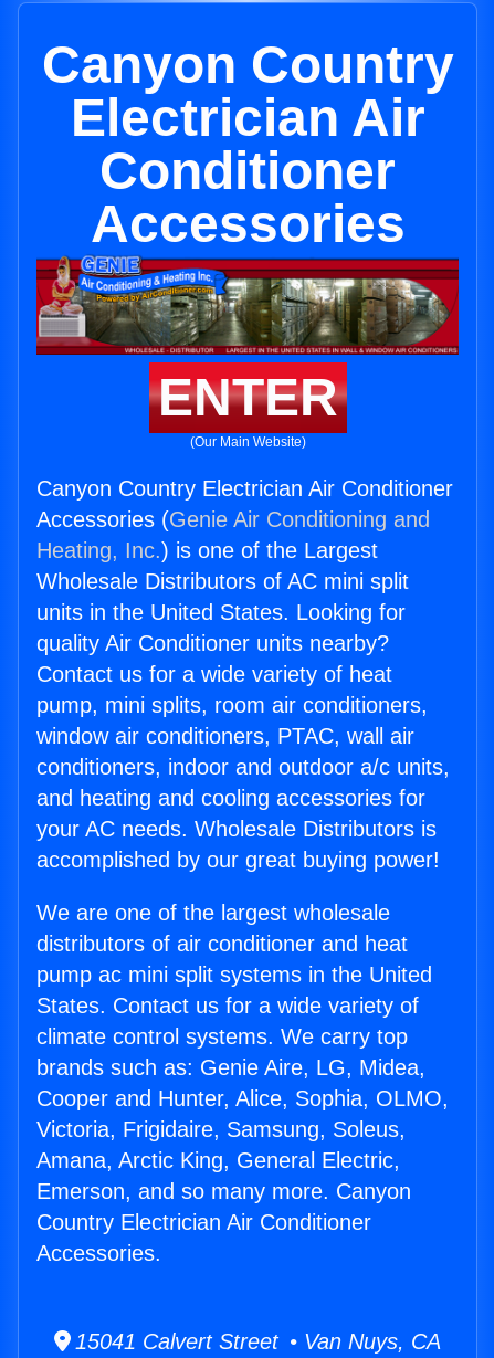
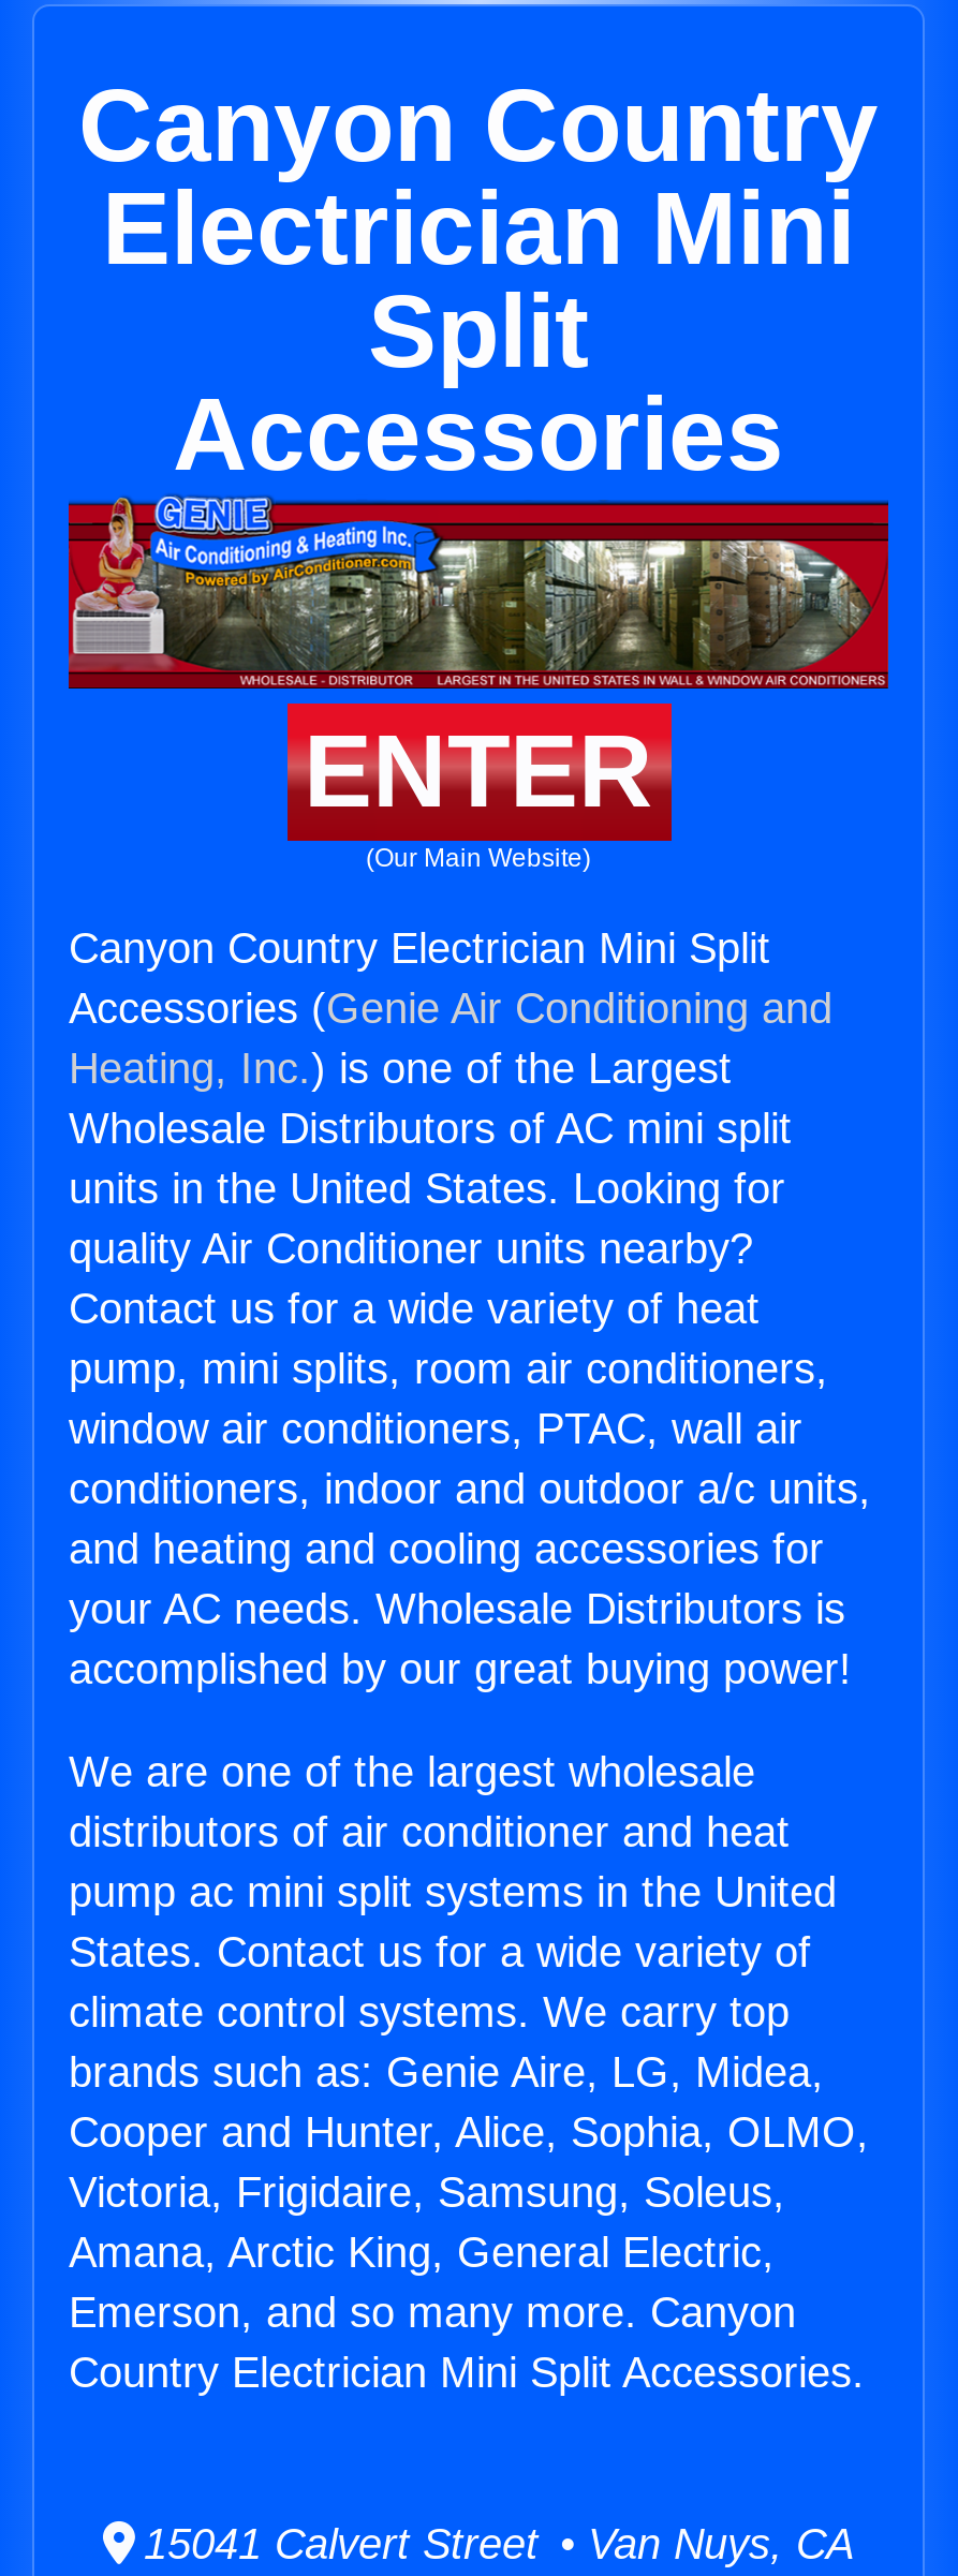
[70,88,425,200] Electrician Air | Conditioner -> [102,172,855,388] Electrician Mini | Split
[36,476,453,501] Canyon Country Electrician Air Conditioner -> [69,925,770,972] Canyon Country Electrician Mini Split
[36,1210,371,1265] Country Electrician Air Conditioner | Accessories. -> [69,2349,865,2396] Country Electrician Mini Split Accessories.

